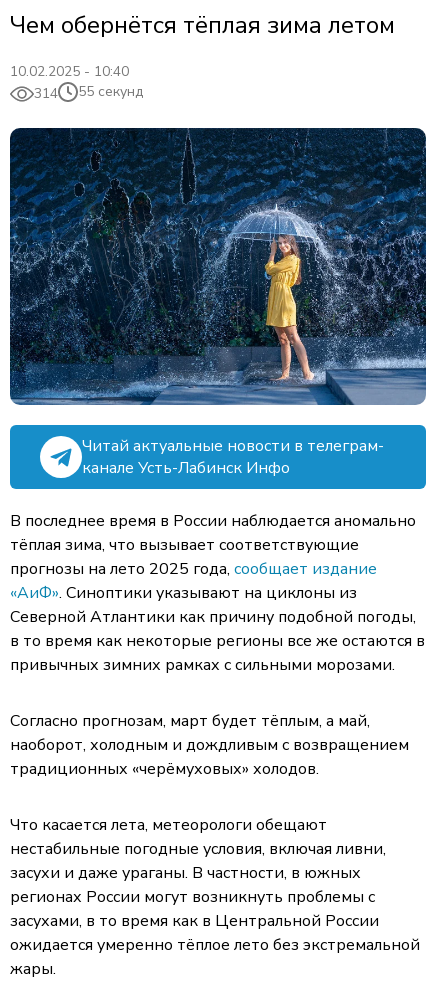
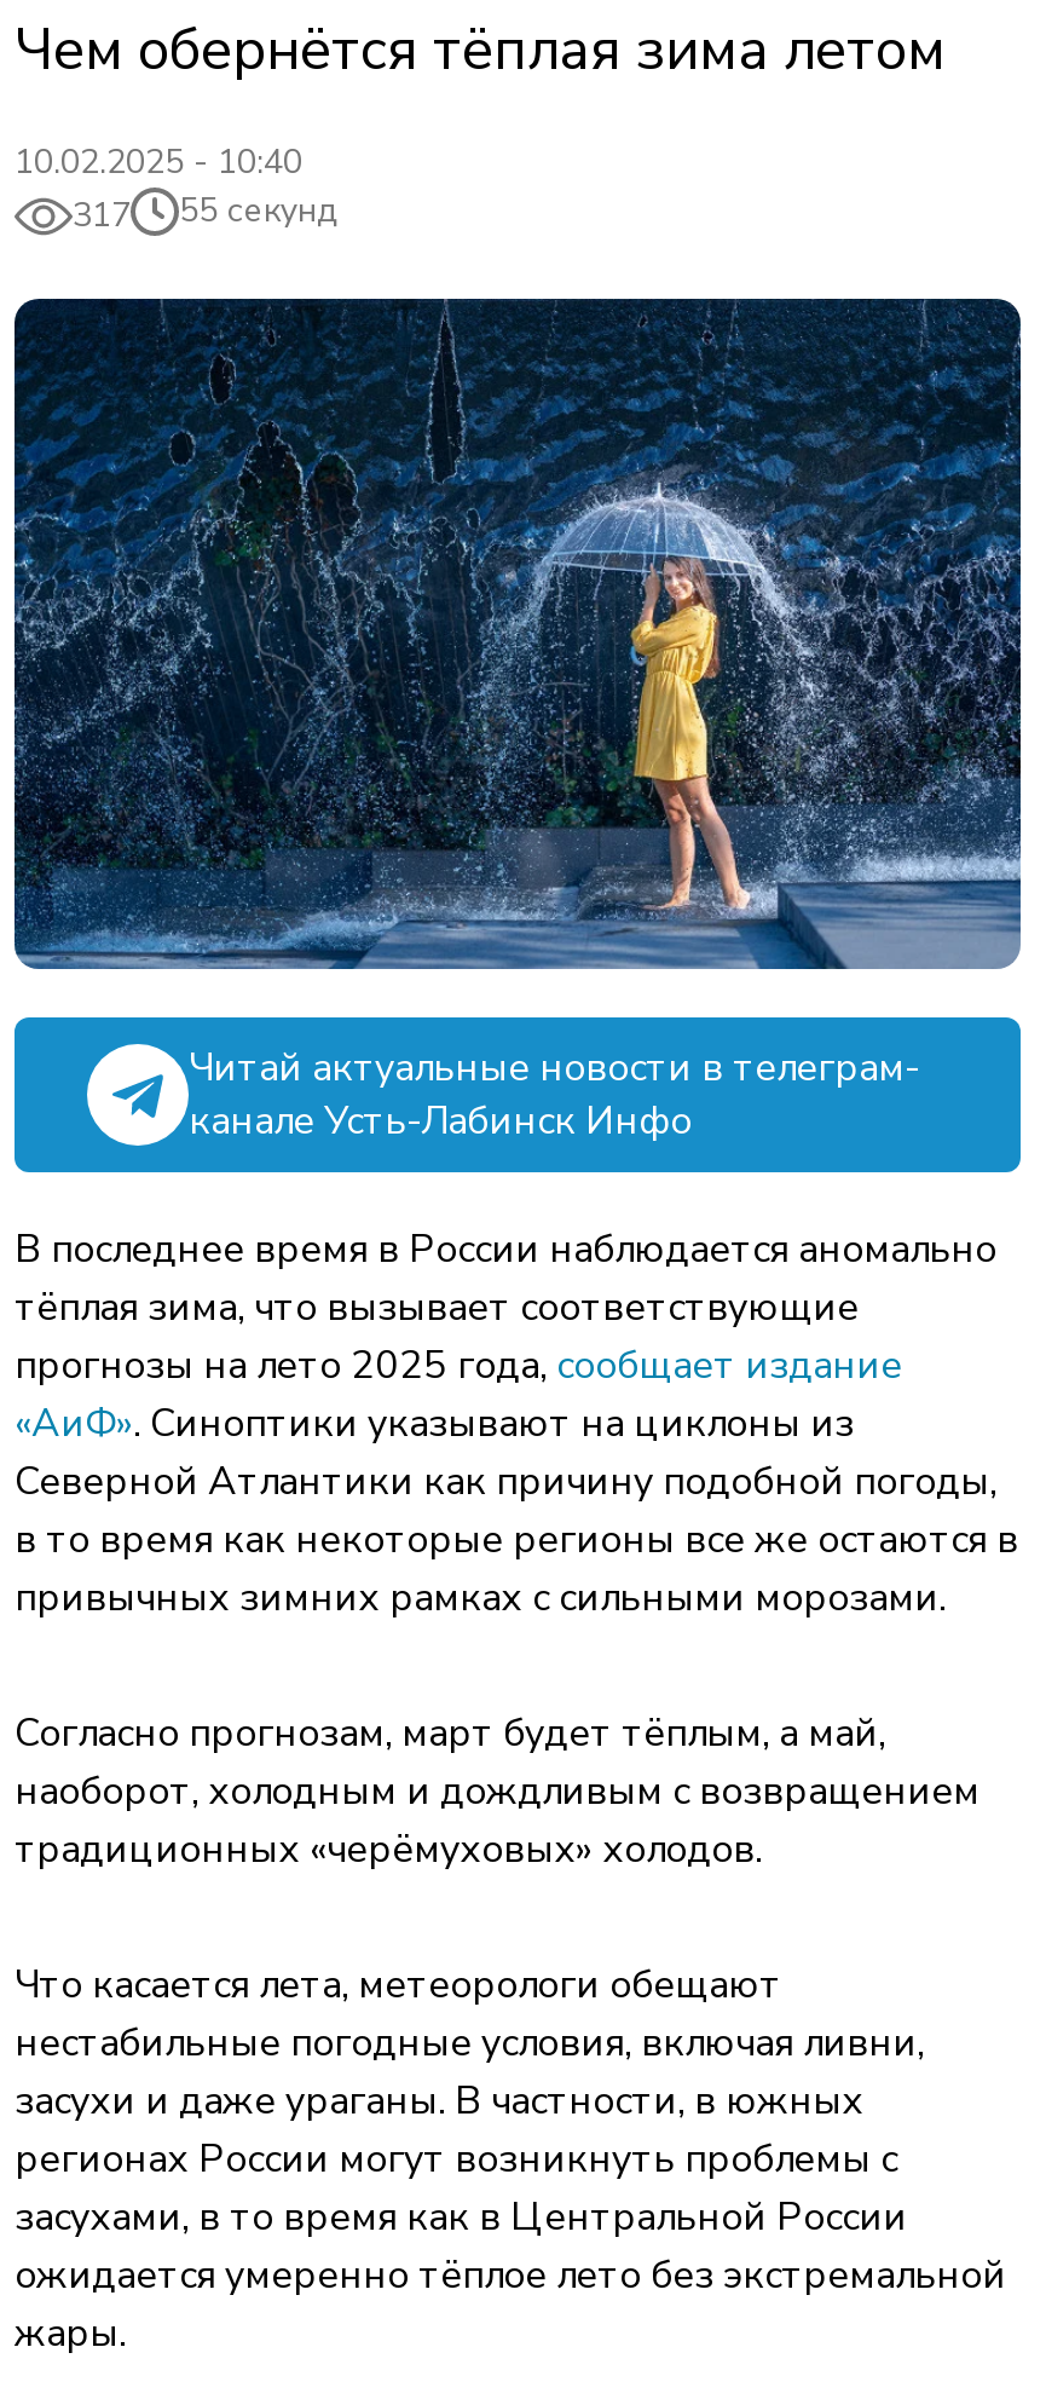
[34,82,143,103] 314 55 секунд -> [73,188,336,238] 317 55 секунд

